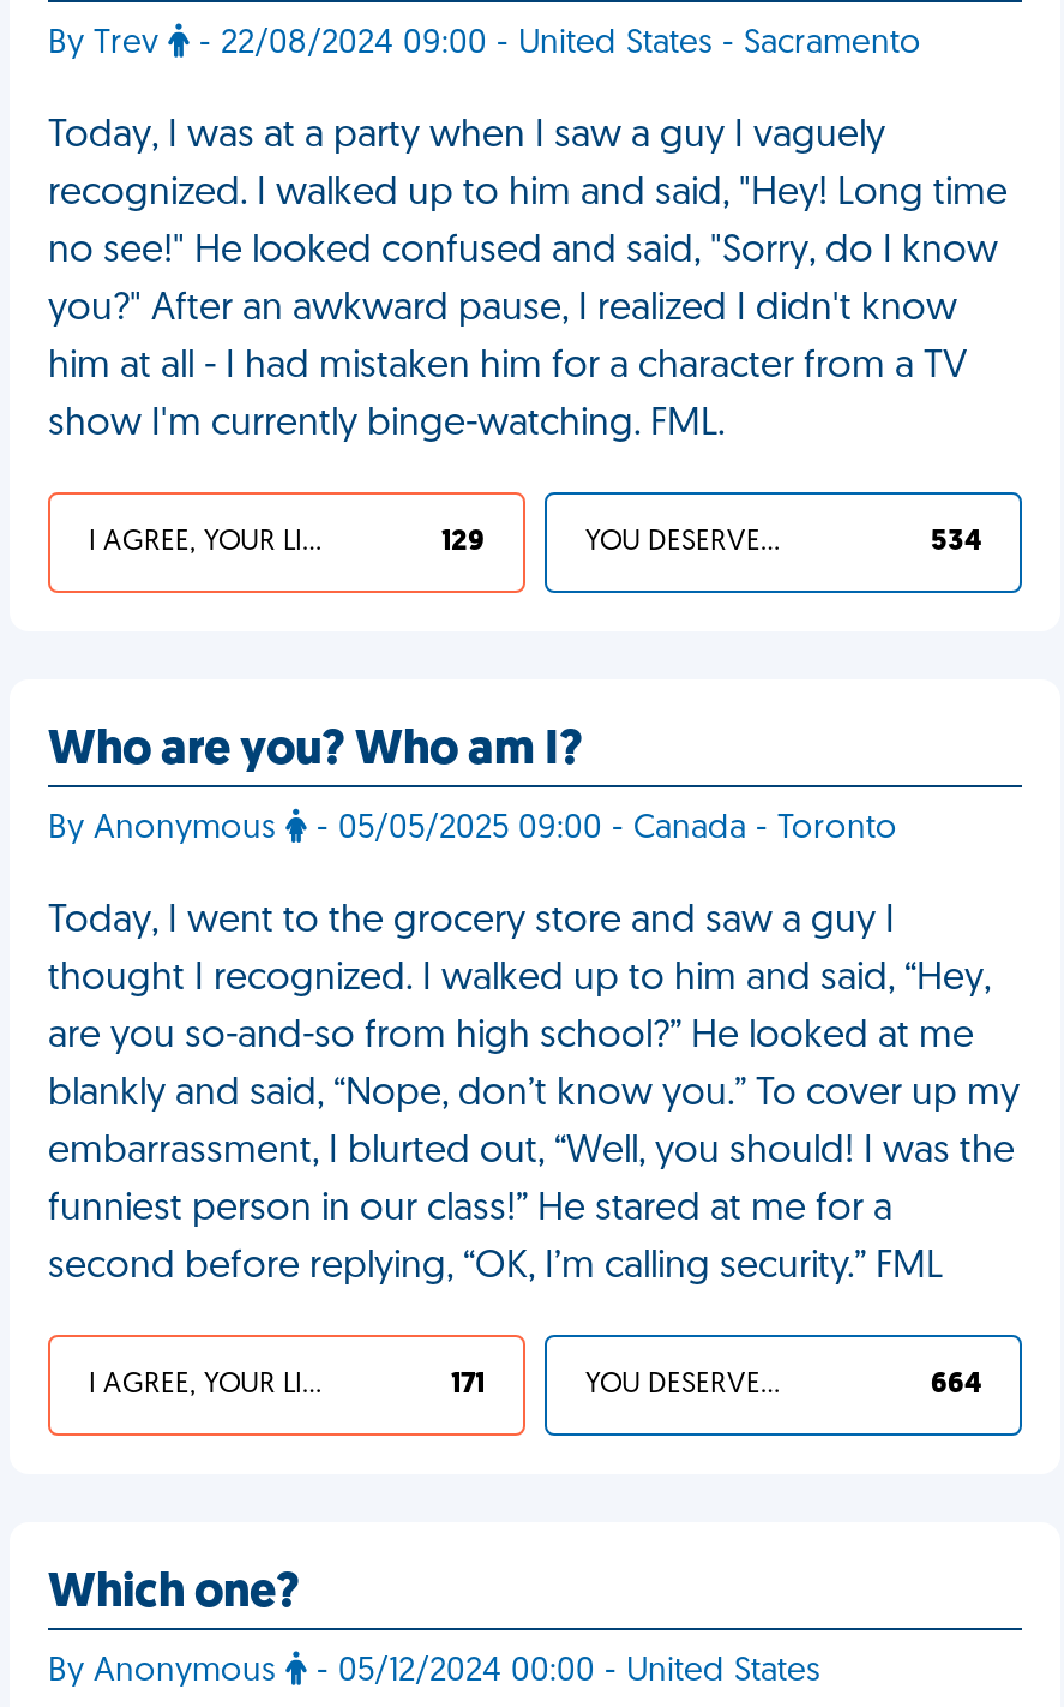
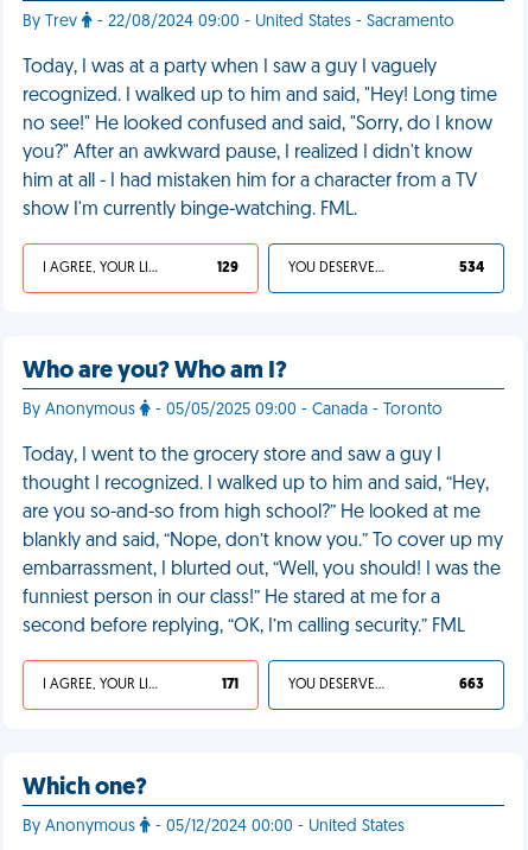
[931,1371,981,1400] 664 -> [459,678,484,692] 663

